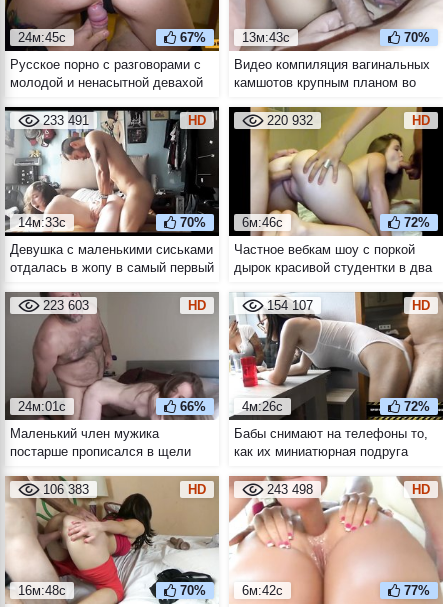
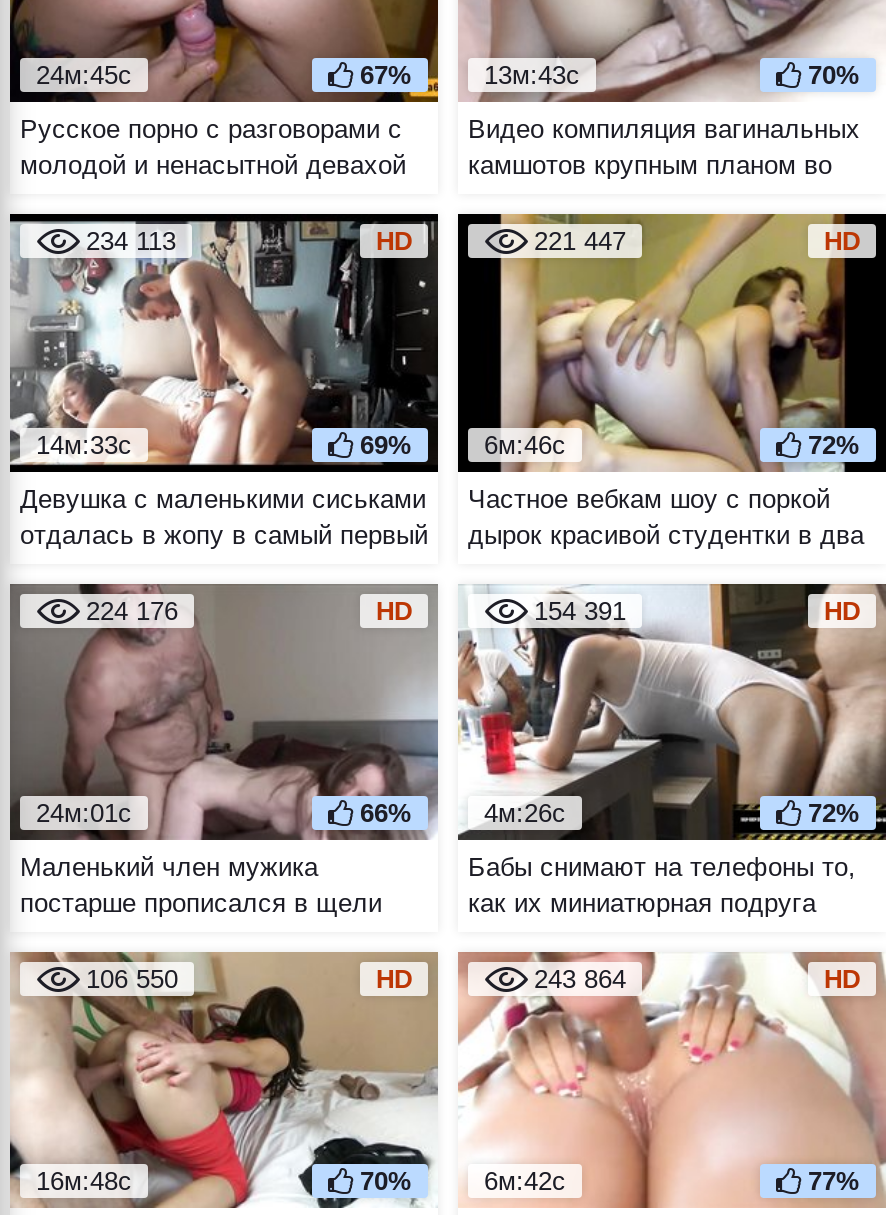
[43,113,89,128] 233 491 -> [86,226,176,256] 234 113
[267,113,313,128] 220 932 -> [534,226,626,256] 221 447
[180,214,206,229] 70% -> [360,429,412,459] 69%
[43,297,89,312] 223 603 -> [86,595,178,625] 224 176
[267,297,313,312] 154 107 -> [534,595,626,625] 154 391
[43,482,89,497] 106 383 -> [86,964,178,994] 106 550
[267,482,313,497] 243 498 -> [534,964,626,994] 243 864

